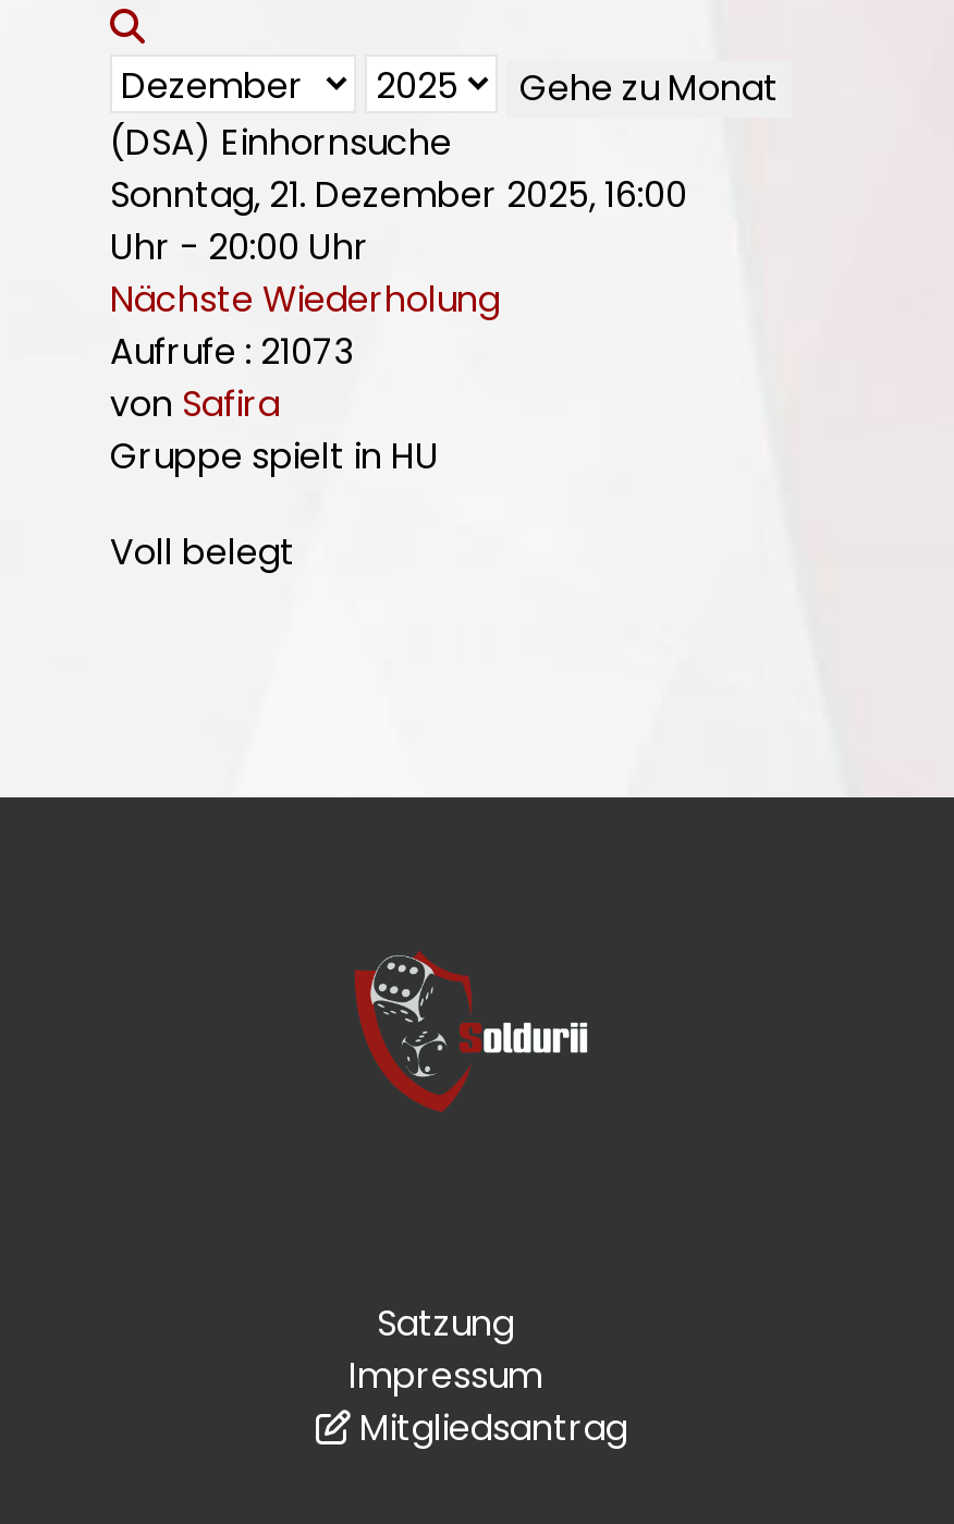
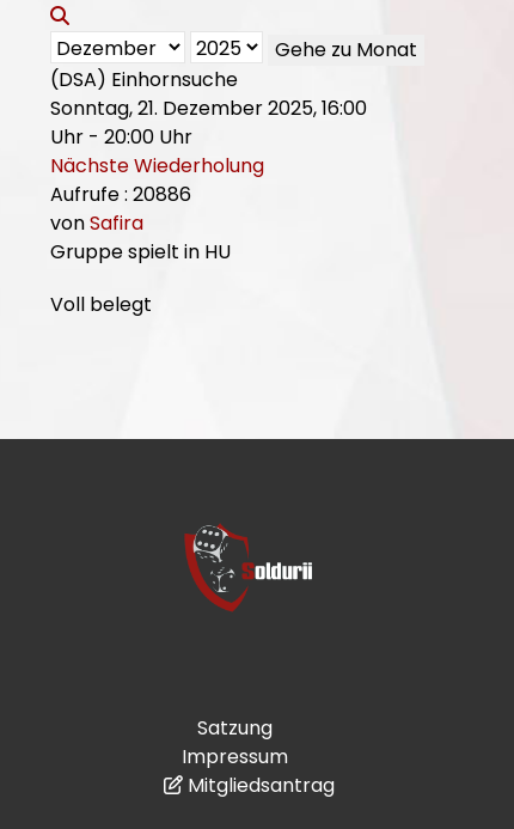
[110,326,354,376] Aufrufe: 21073 -> [50,180,191,208] Aufrufe: 20886

